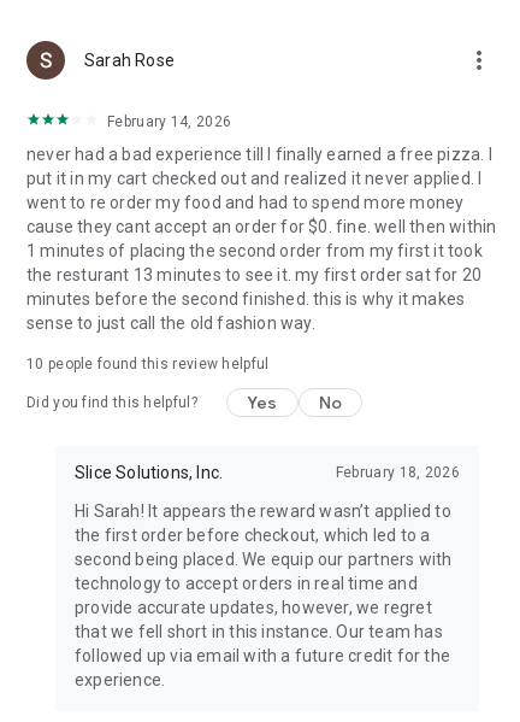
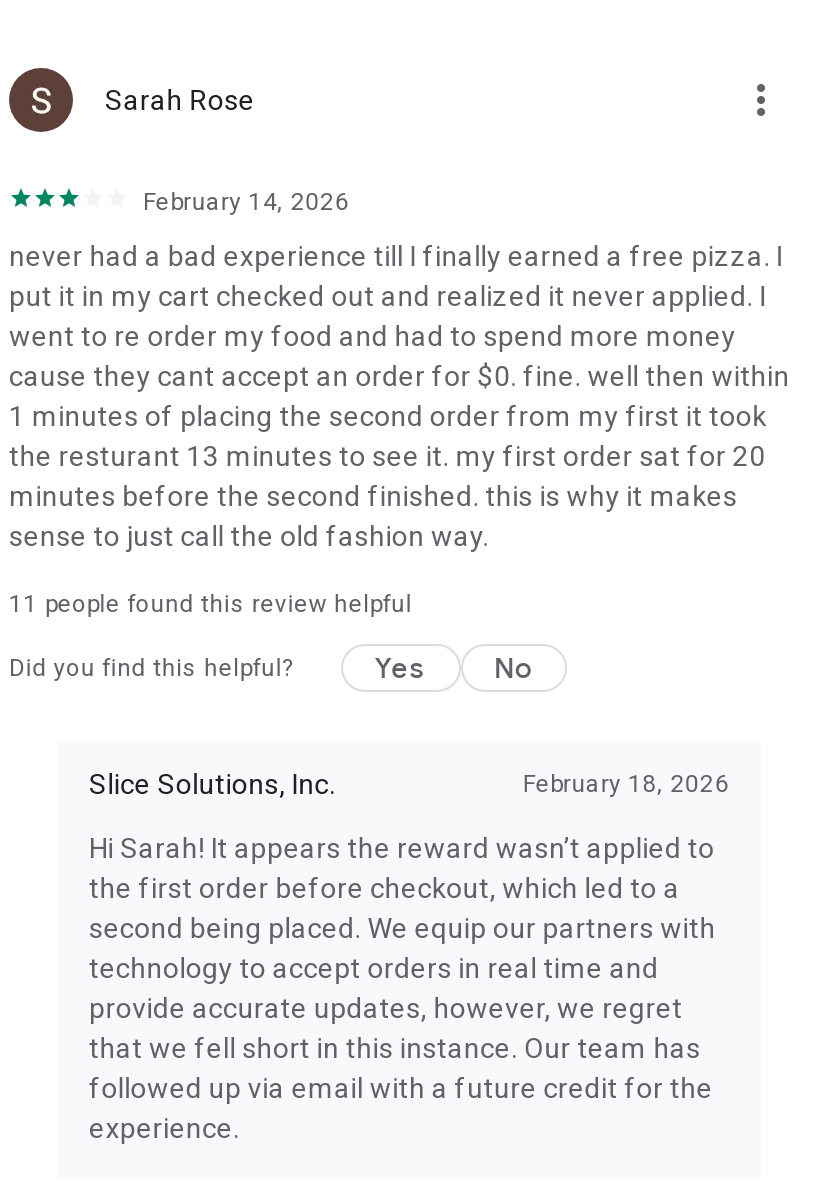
[26,356,269,372] 10 people found this review helpful -> [9,590,412,618] 11 people found this review helpful

